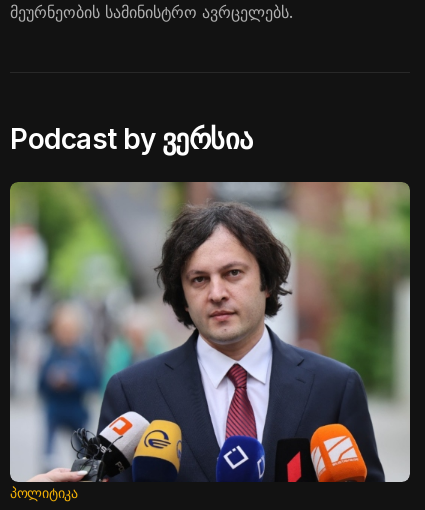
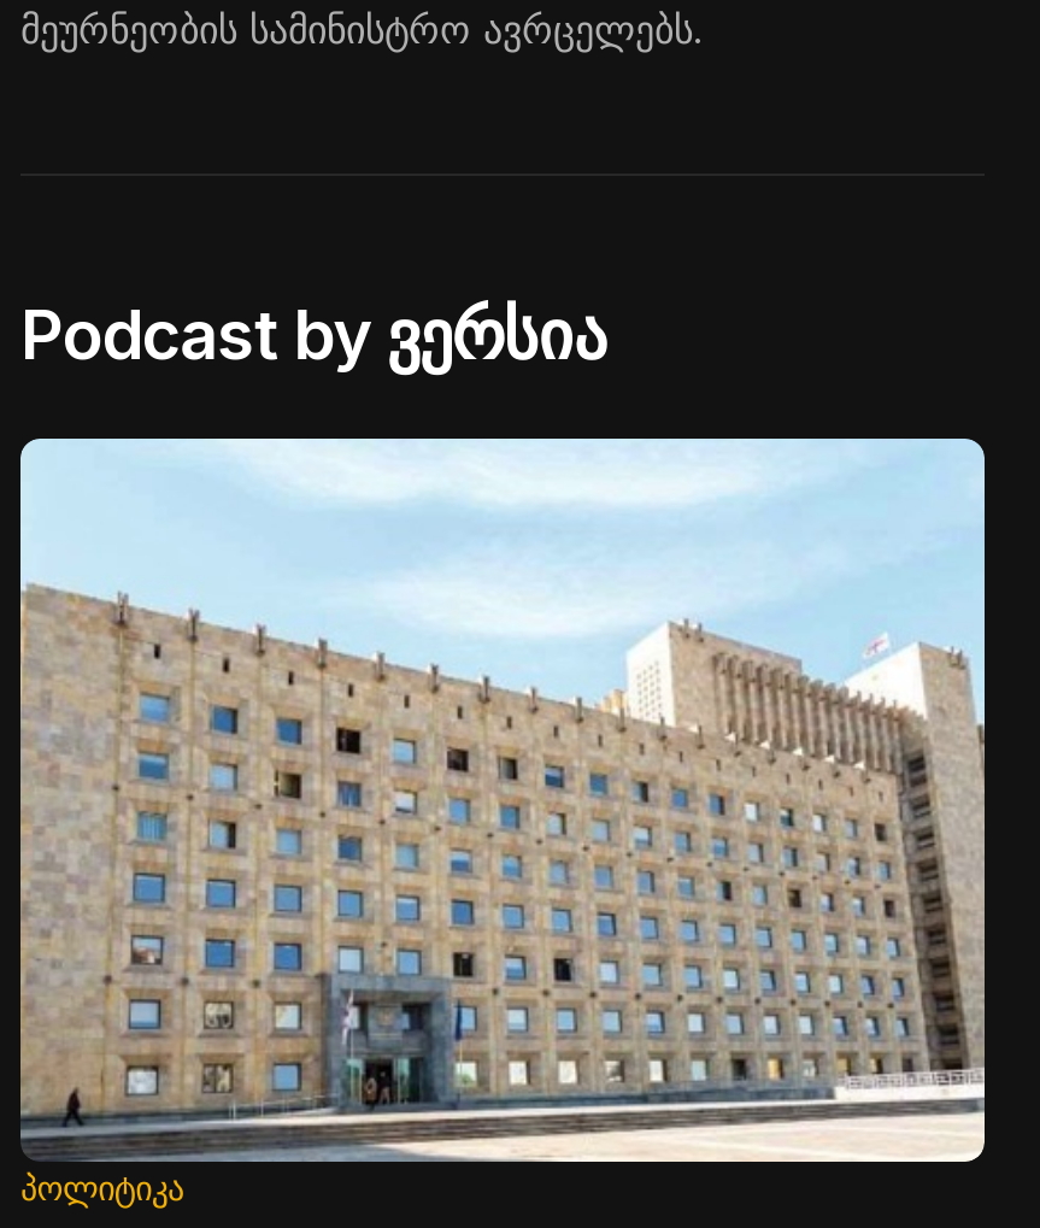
[9,181,411,483] [image] -> [18,436,987,1164] [image]

